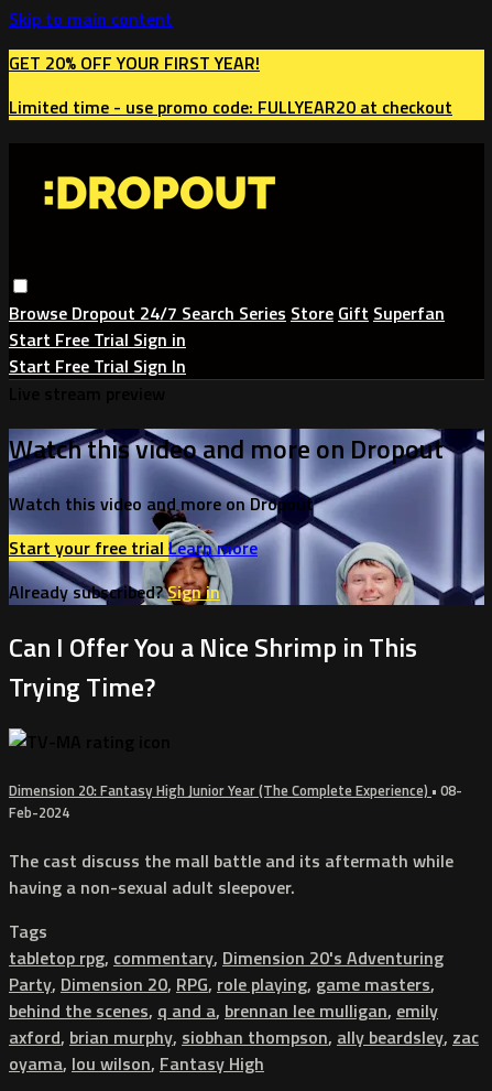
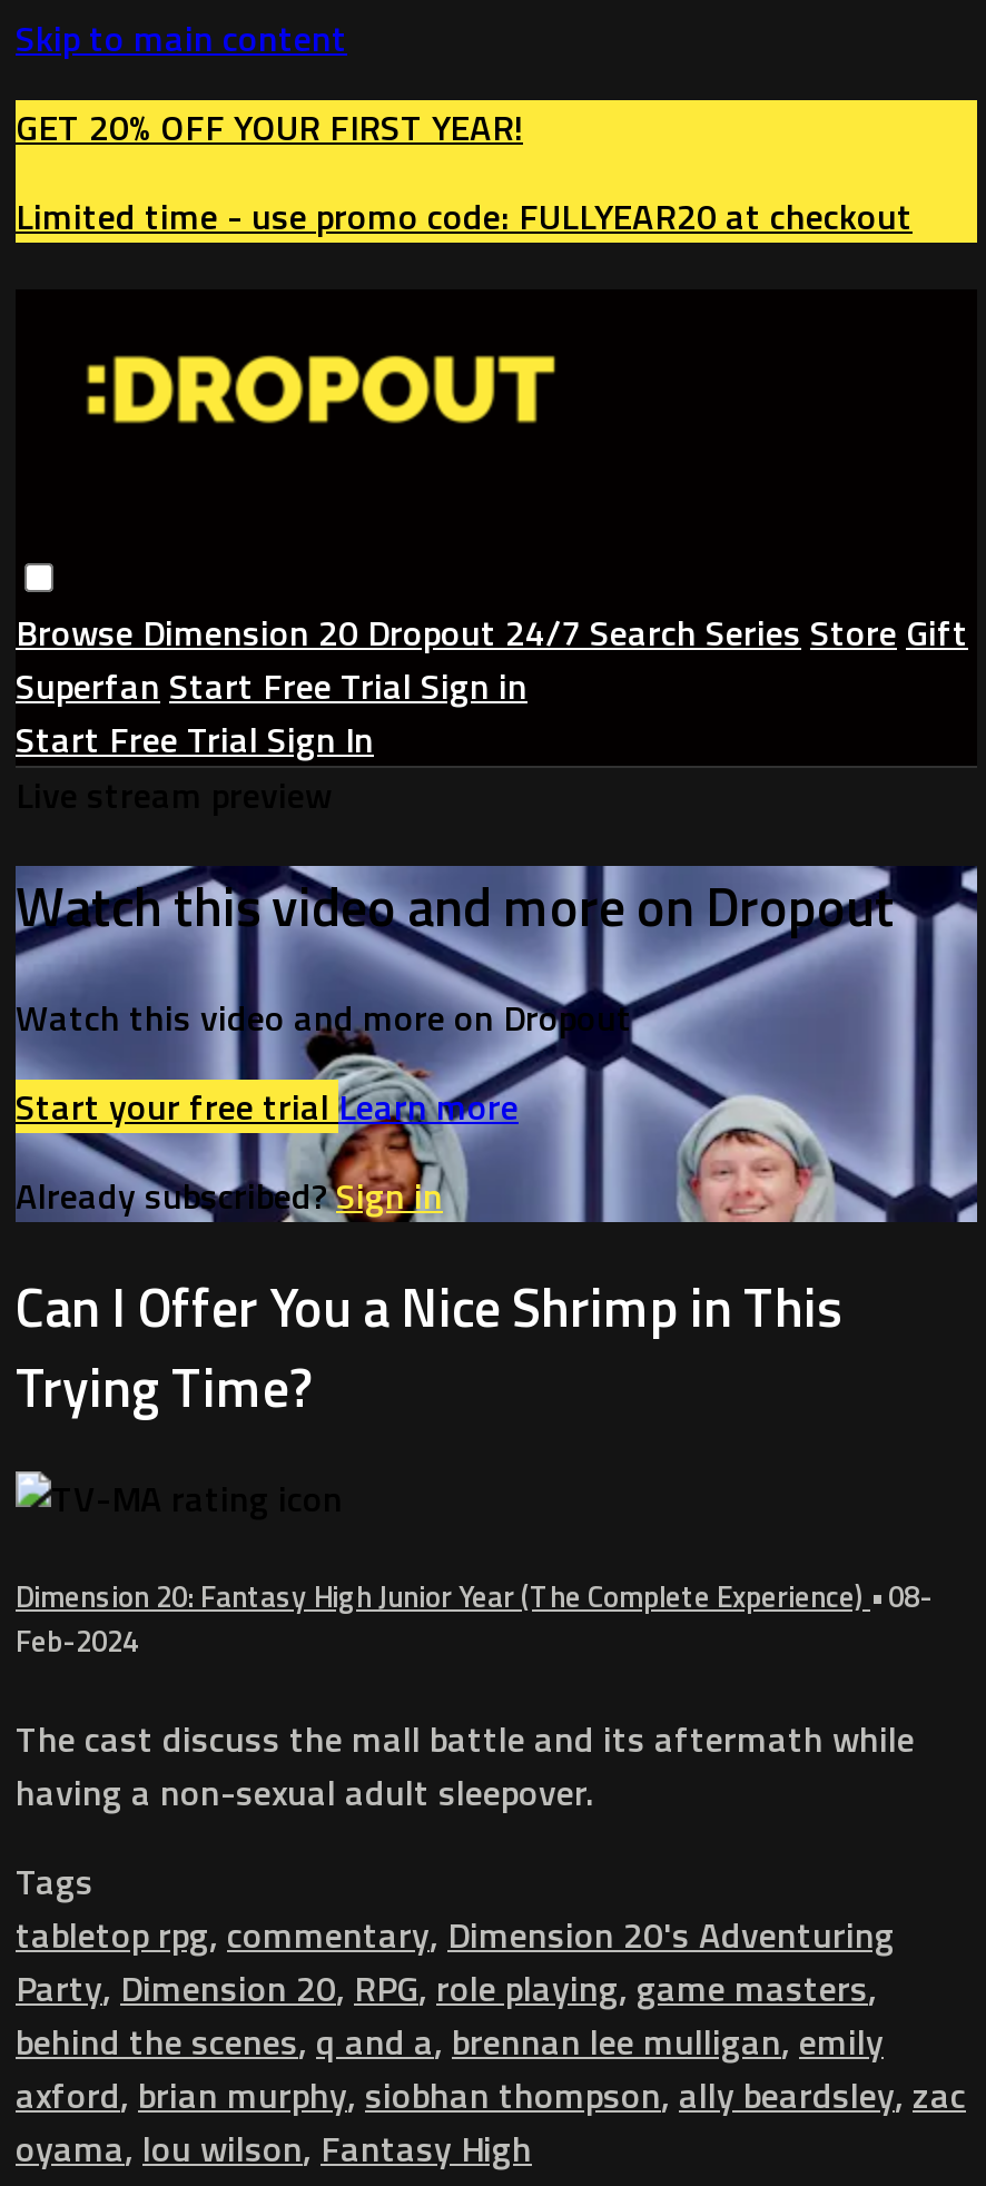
[9,300,445,353] Browse Dropout 24/7 Search Series Store Gift Superfan | Start Free Trial Sign in -> [16,605,968,712] Browse Dimension 20 Dropout 24/7 Search Series Store Gift | Superfan Start Free Trial Sign in

